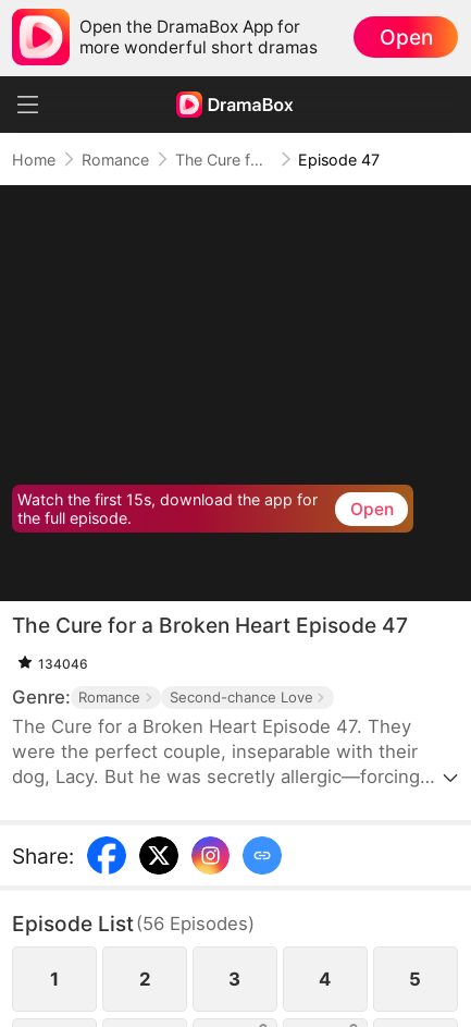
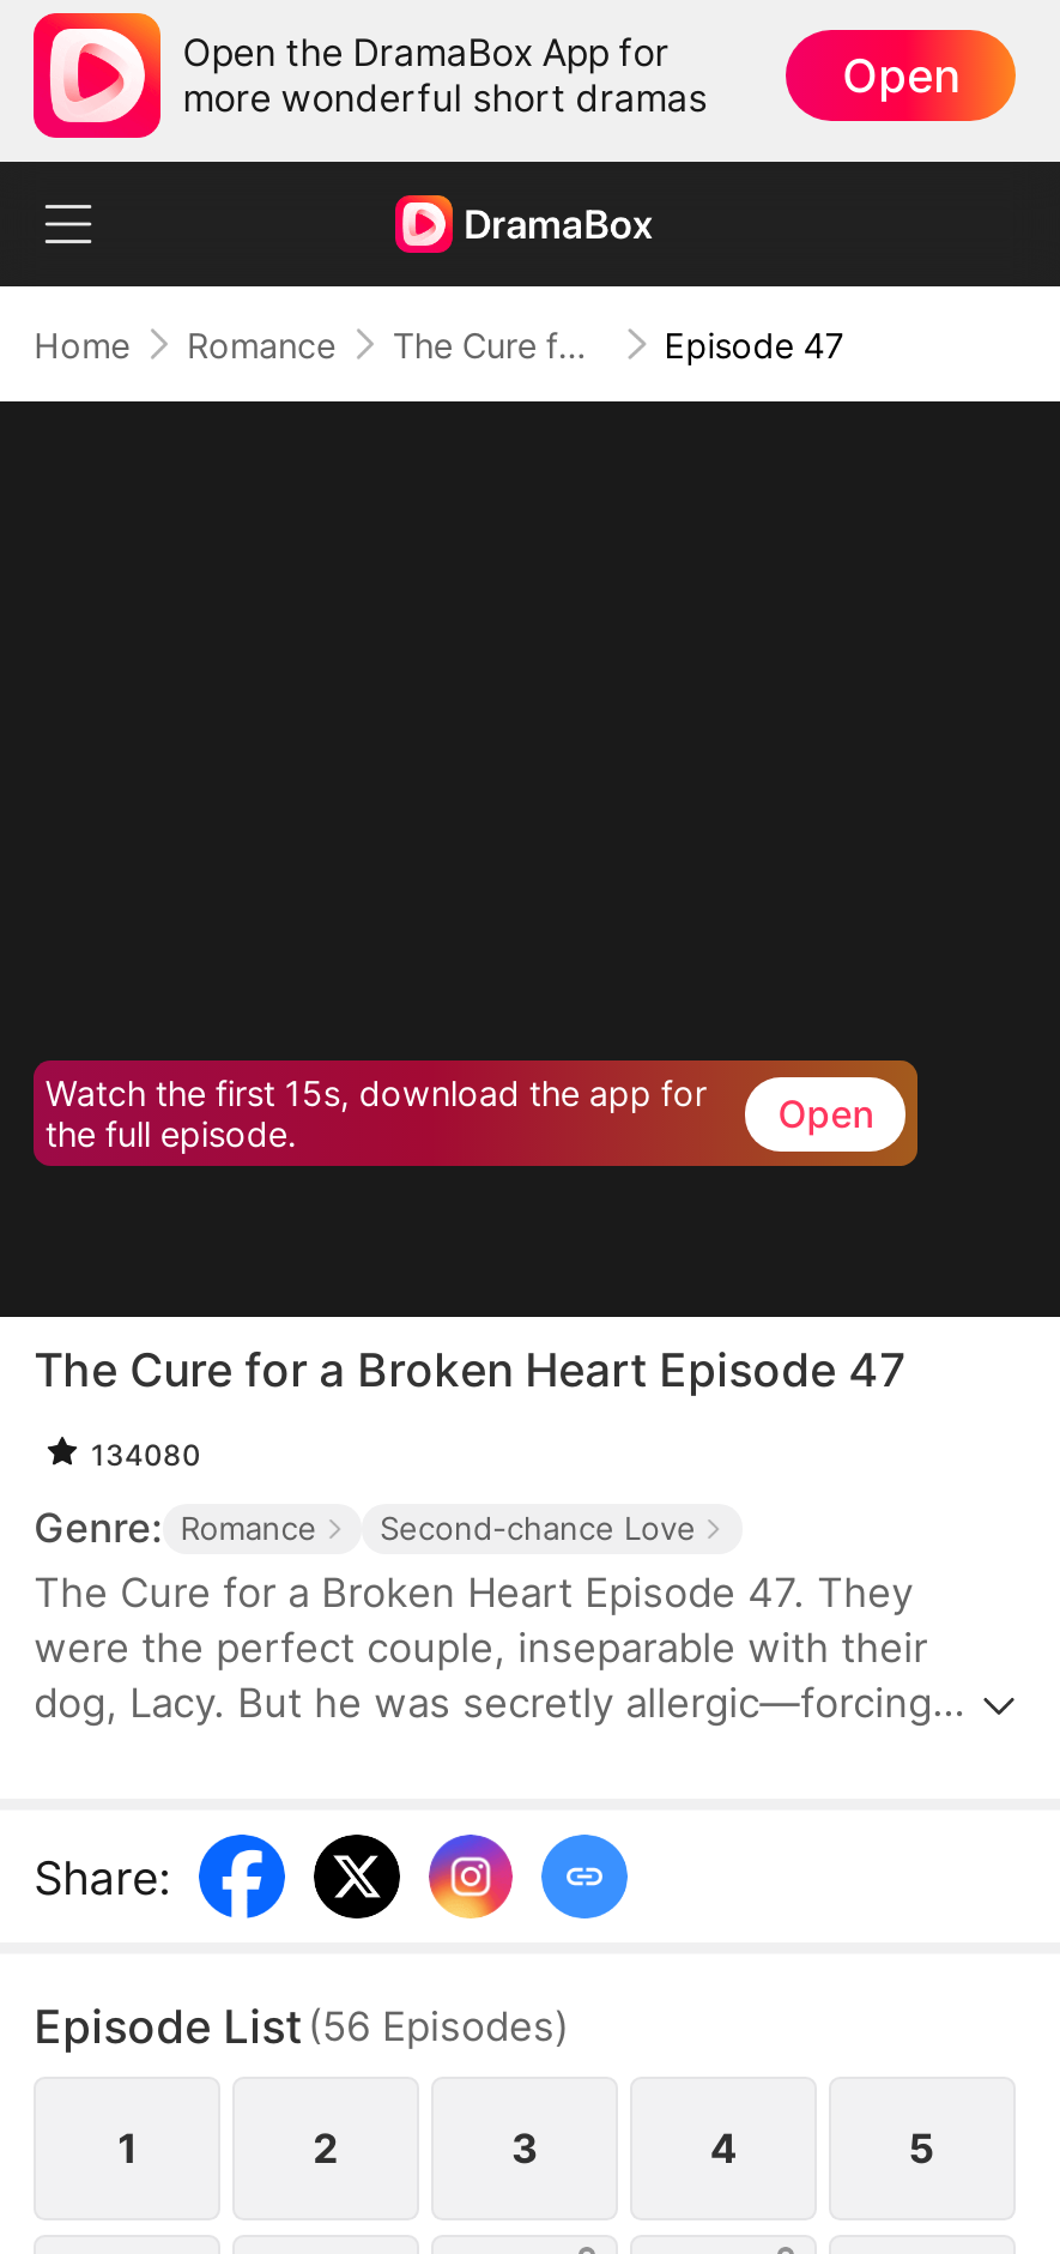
[38,655,88,672] 134046 -> [91,1436,201,1472] 134080

